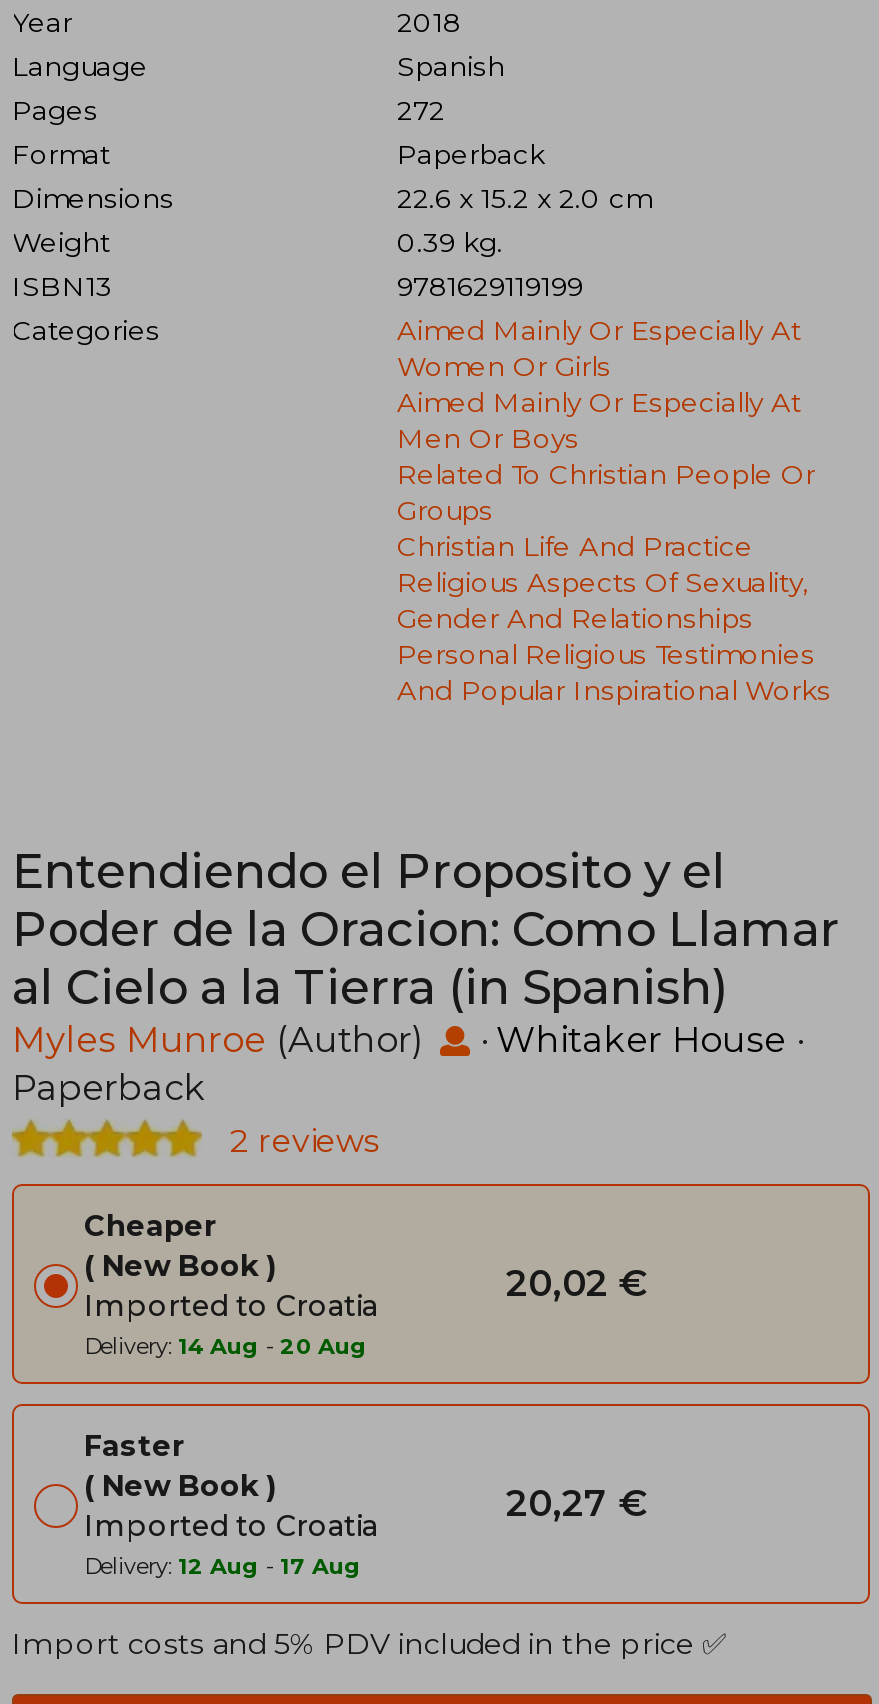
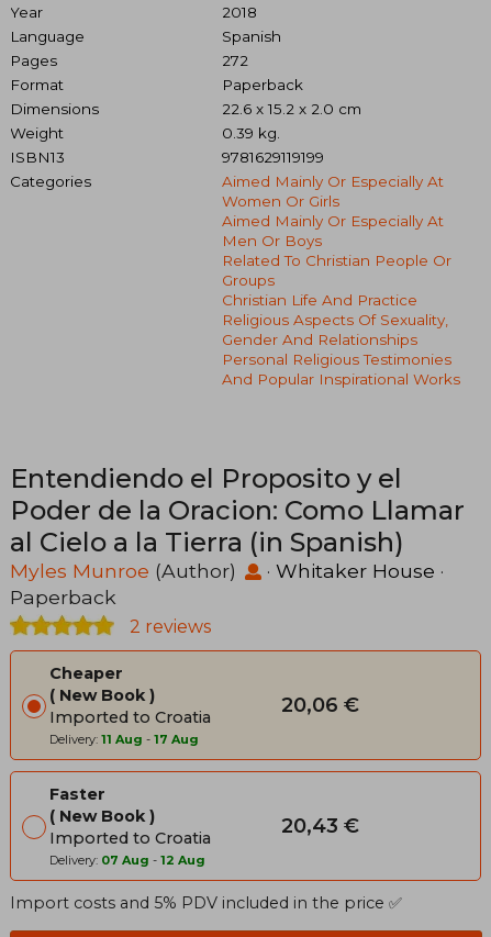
[506,1262,646,1306] 20,02 € -> [281,693,359,717] 20,06 €
[84,1333,368,1361] Delivery: 14 Aug - 20 Aug -> [49,732,199,747] Delivery: 11 Aug - 17 Aug
[506,1482,646,1526] 20,27 € -> [281,814,359,838] 20,43 €
[84,1553,362,1581] Delivery: 12 Aug - 17 Aug -> [49,853,205,868] Delivery: 07 Aug - 12 Aug

